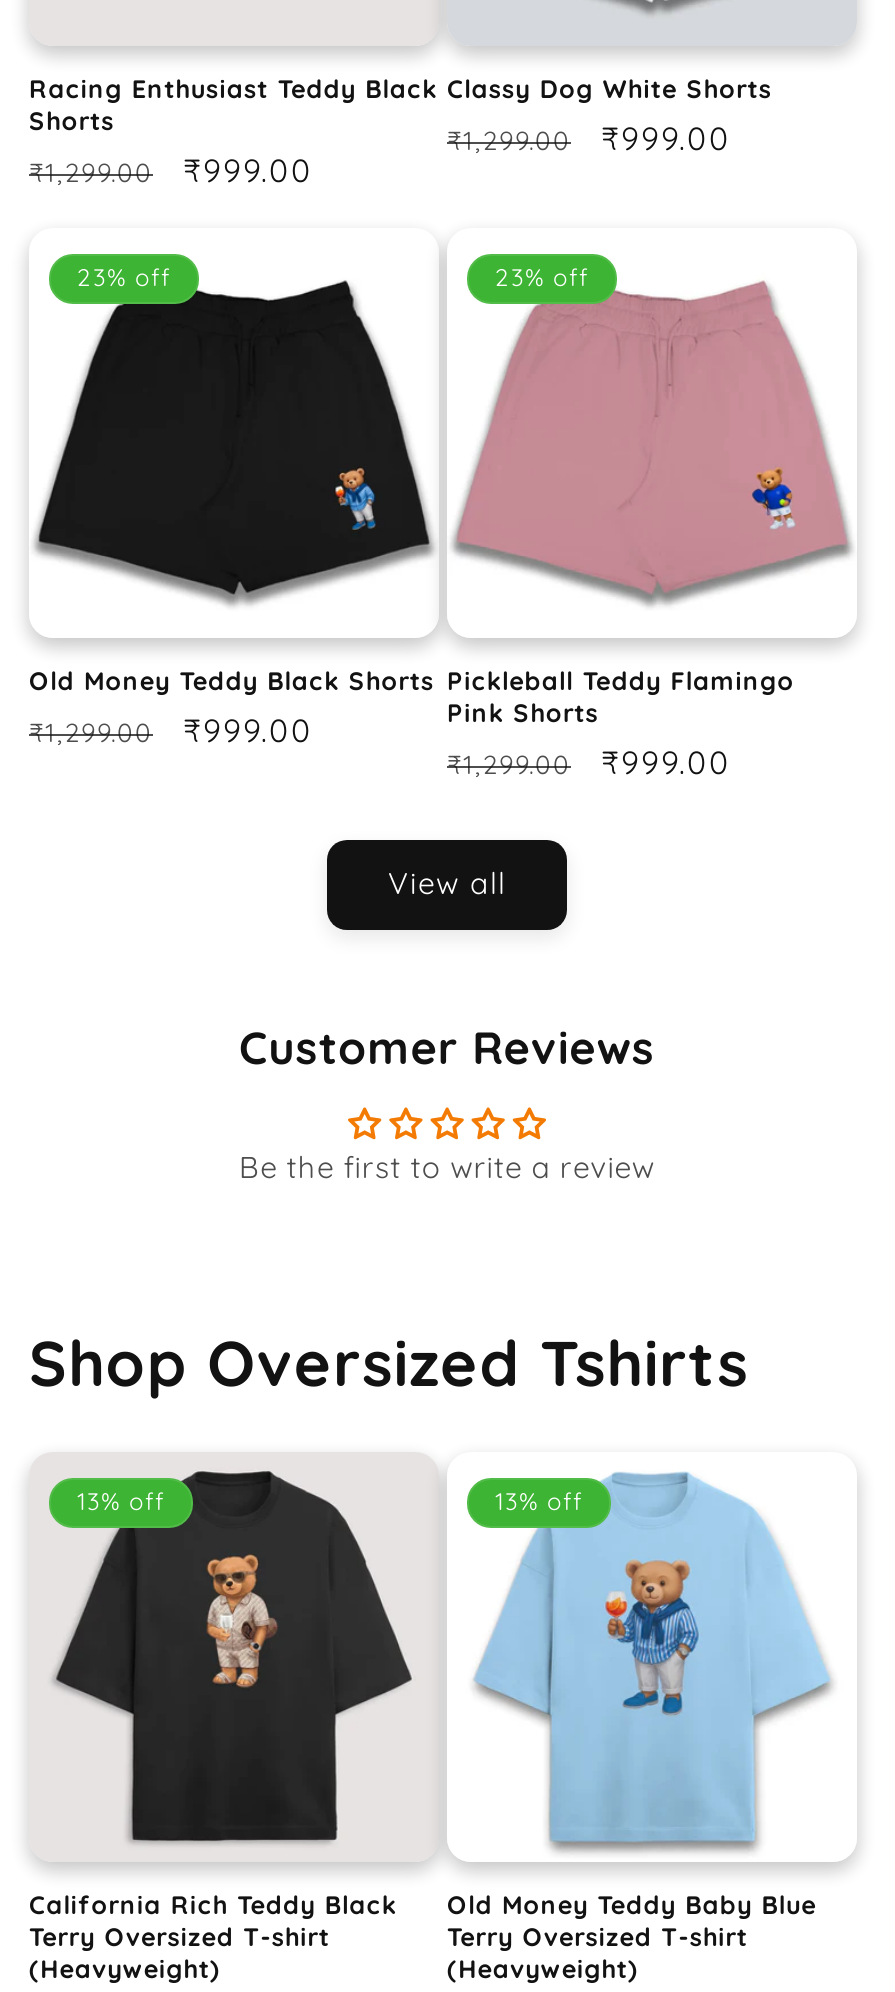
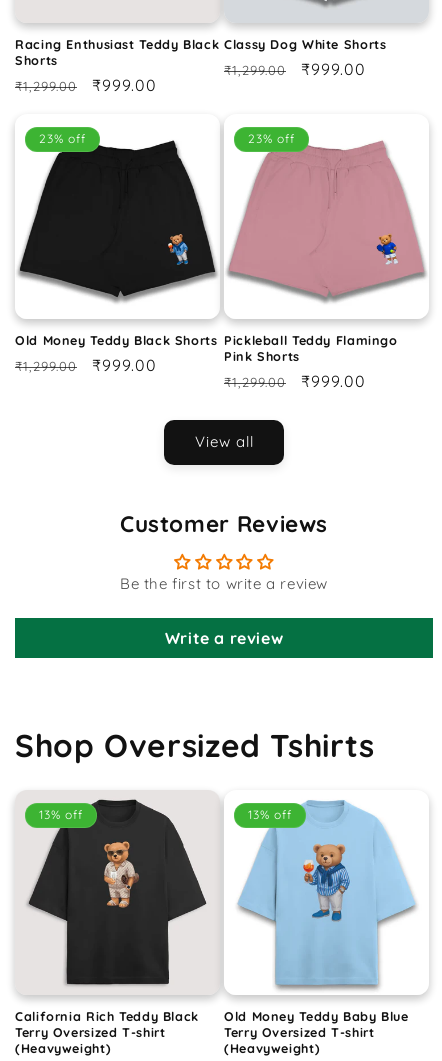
none -> [165,628,283,648] Write a review

